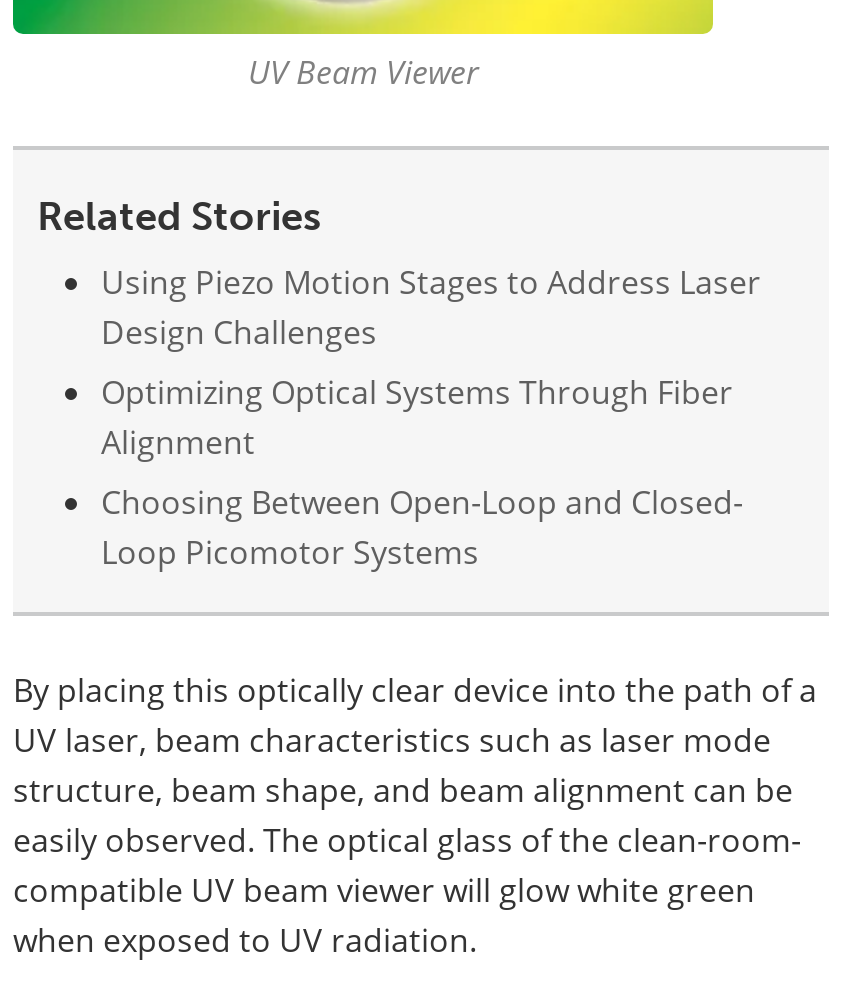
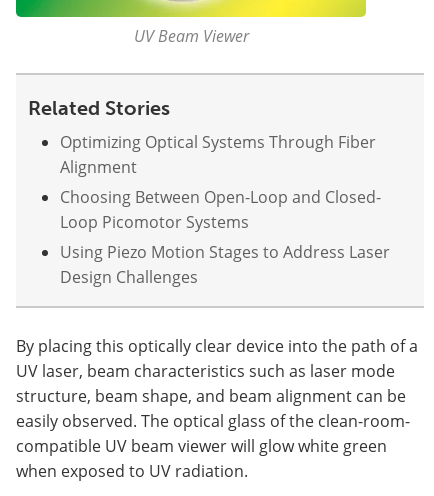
moved [101,260,761,354] -> [60,241,390,287]: Using Piezo Motion Stages to Address Laser | Design Challenges
moved [101,370,743,574] -> [60,131,381,232]: Optimizing Optical Systems Through Fiber | Alignment | Choosing Between Open-Loop and Closed- | Loop Picomotor Systems

